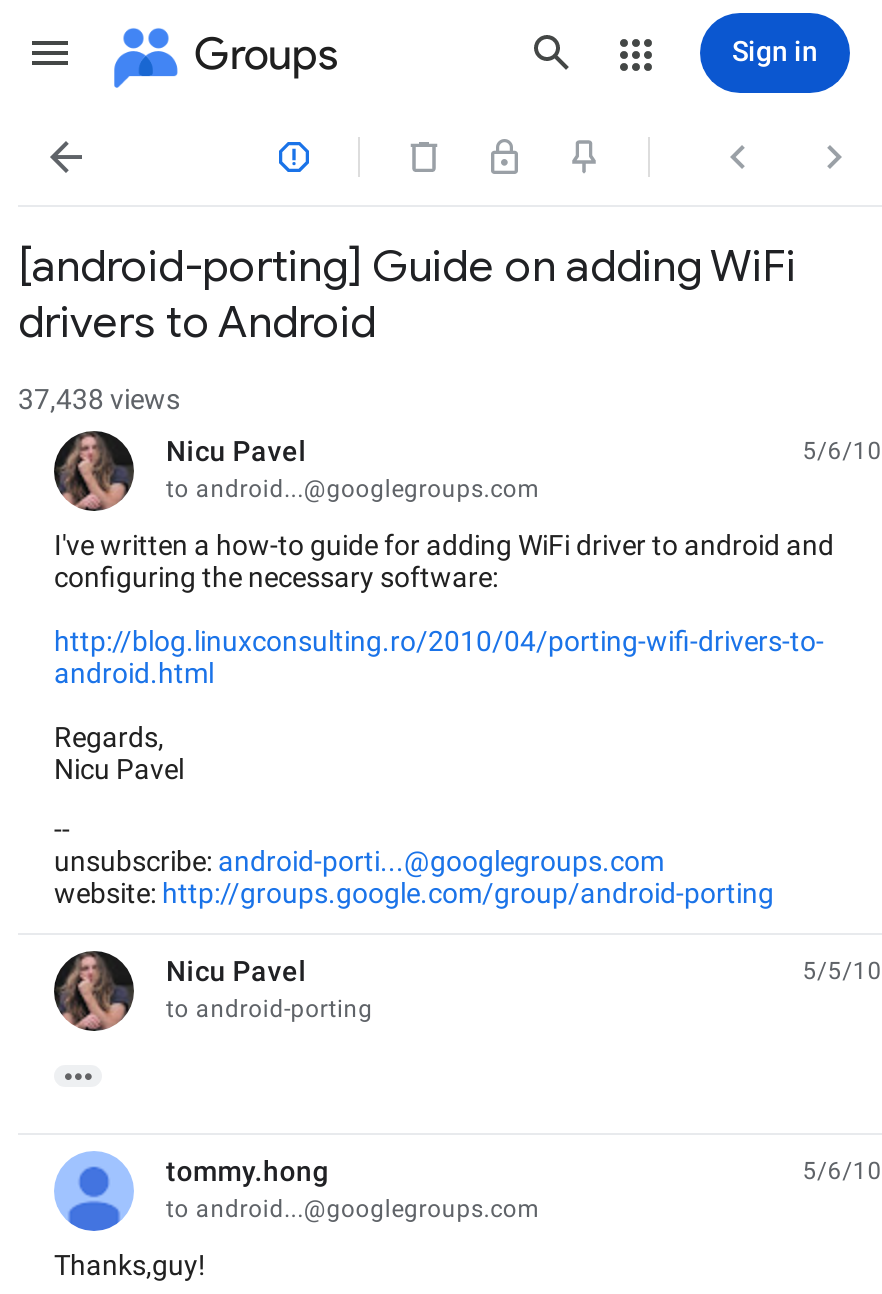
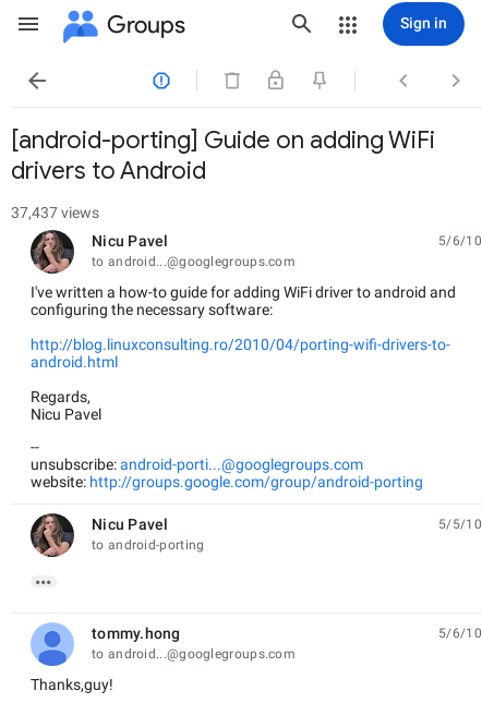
[18,383,180,415] 37,438 views -> [11,204,99,221] 37,437 views

